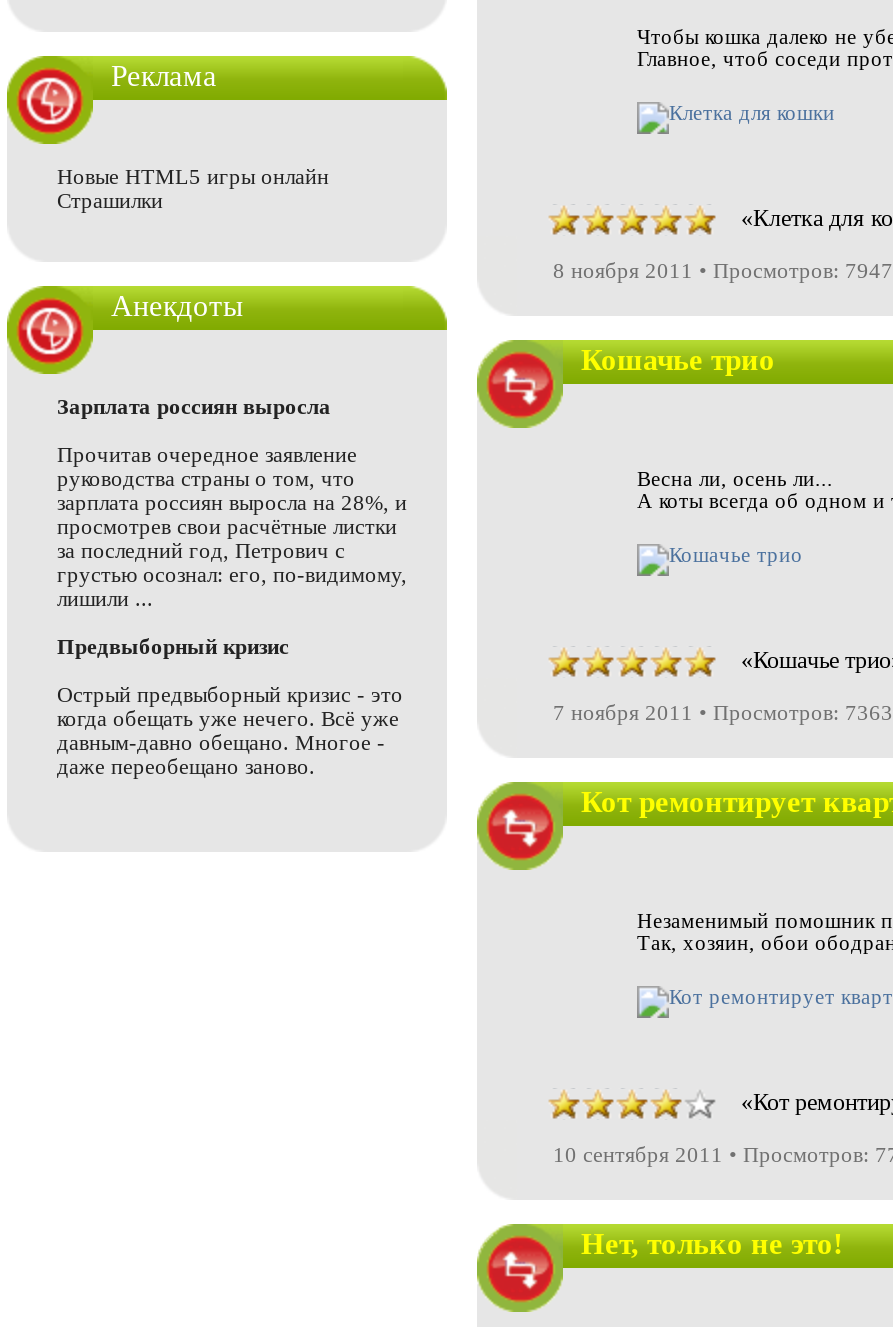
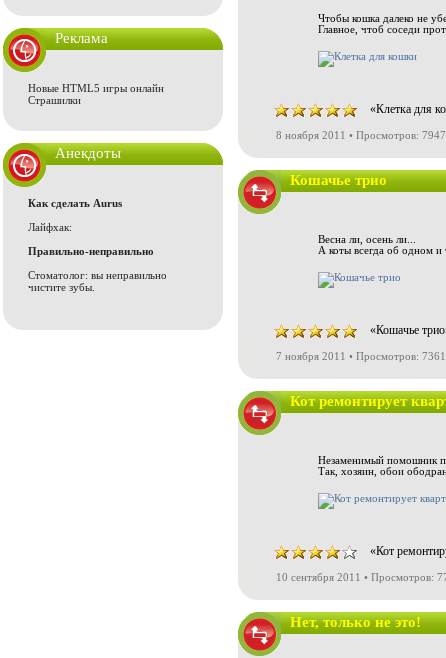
[57,394,331,418] Зарплата россиян выросла -> [28,197,122,209] Как сделать Aurus
[57,442,407,610] Прочитав очередное заявление | руководства страны о том, что | зарплата россиян выросла на 28%, и | просмотрев свои расчётные листки | за последний год, Петрович с | грустью осознал: его, по-видимому, | лишили ... -> [28,221,72,233] Лайфхак:
[57,634,289,658] Предвыборный кризис -> [28,245,154,257] Правильно-неправильно
[57,682,403,778] Острый предвыборный кризис - это | когда обещать уже нечего. Всё уже | давным-давно обещано. Многое - | даже переобещано заново. -> [28,269,167,293] Стоматолог: вы неправильно | чистите зубы.
[553,700,893,724] 7 ноября 2011 • Просмотров: 7363 -> [276,350,446,362] 7 ноября 2011 • Просмотров: 7361

